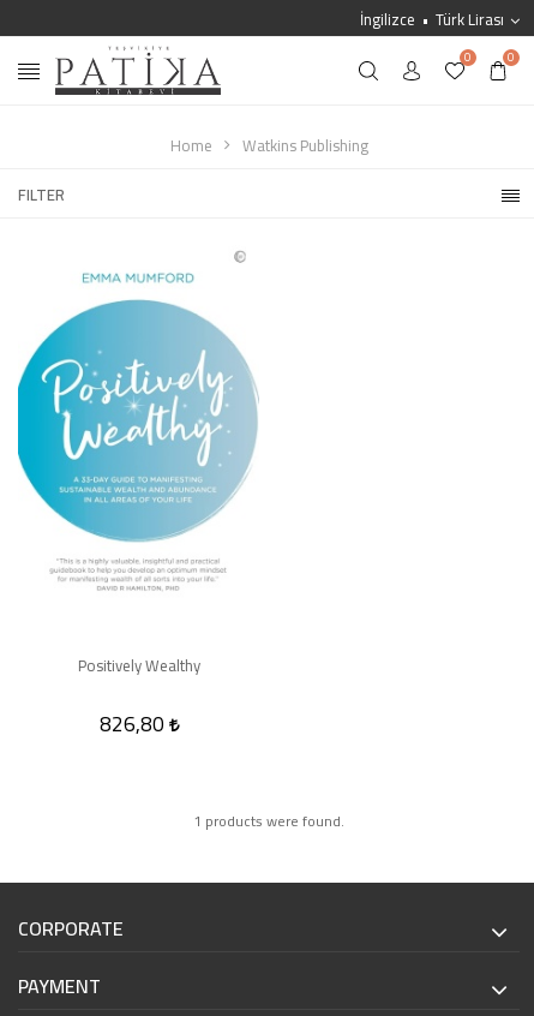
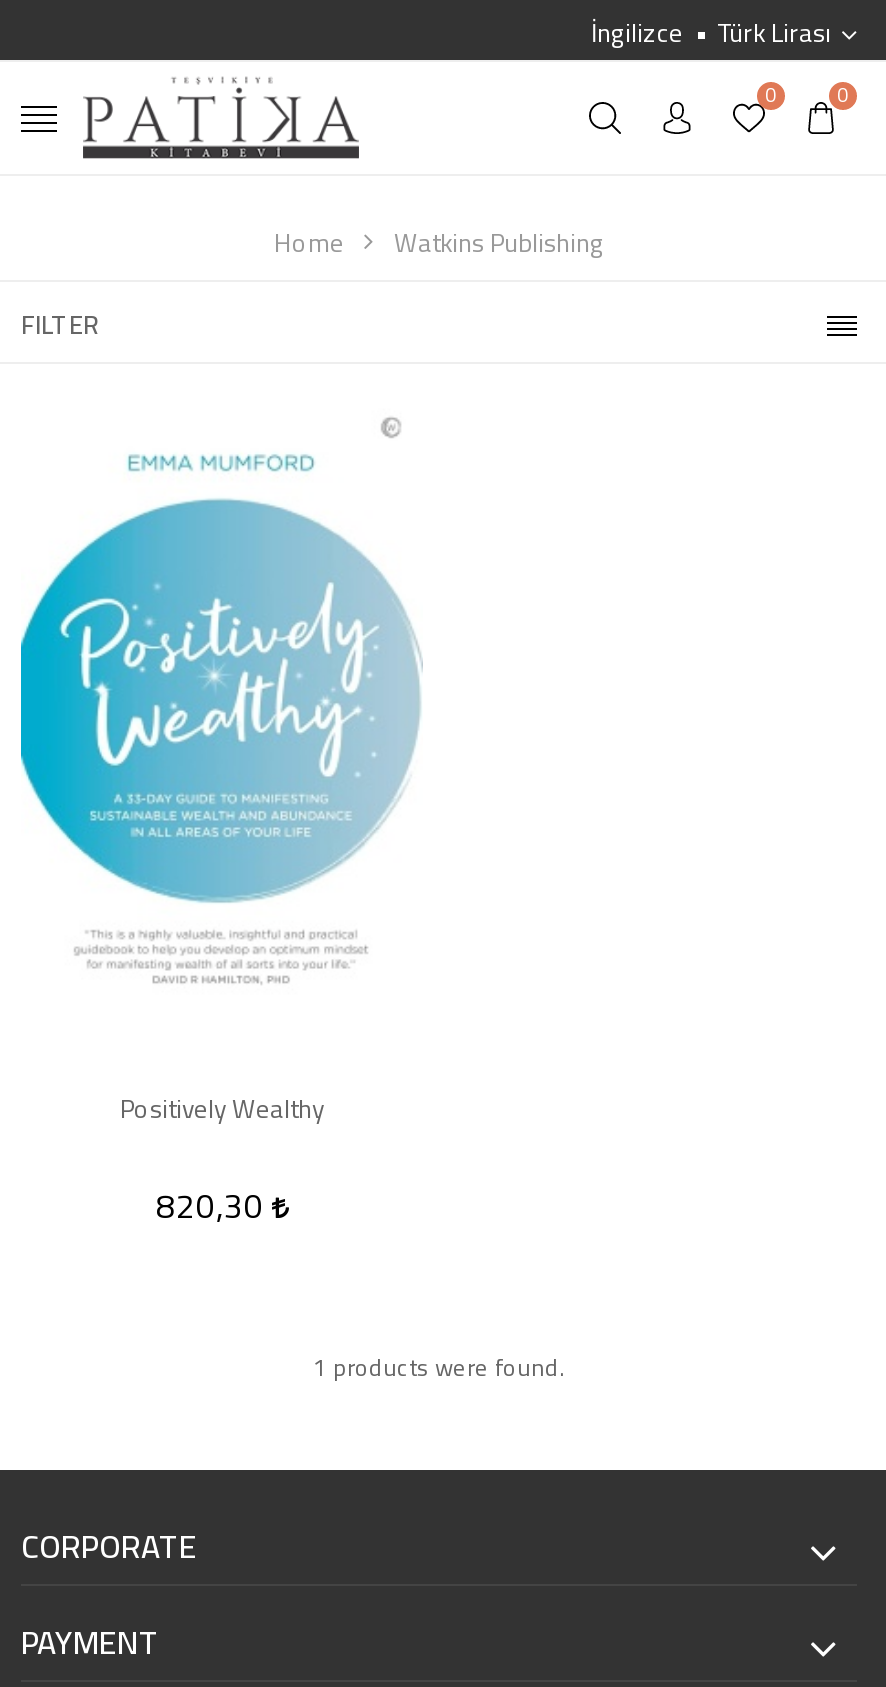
[99,704,169,743] 826,80 -> [156,1173,272,1237] 820,30

